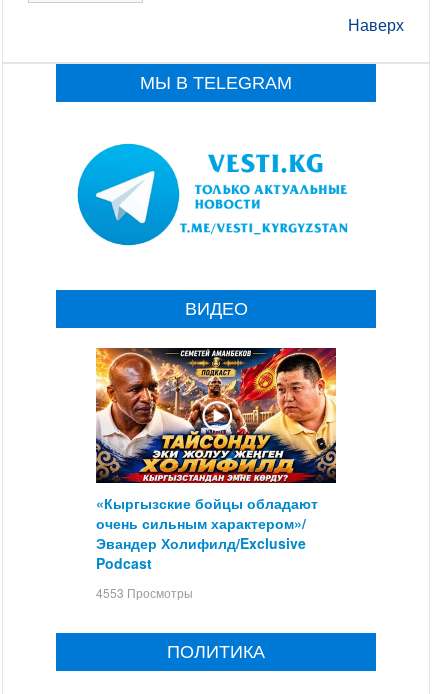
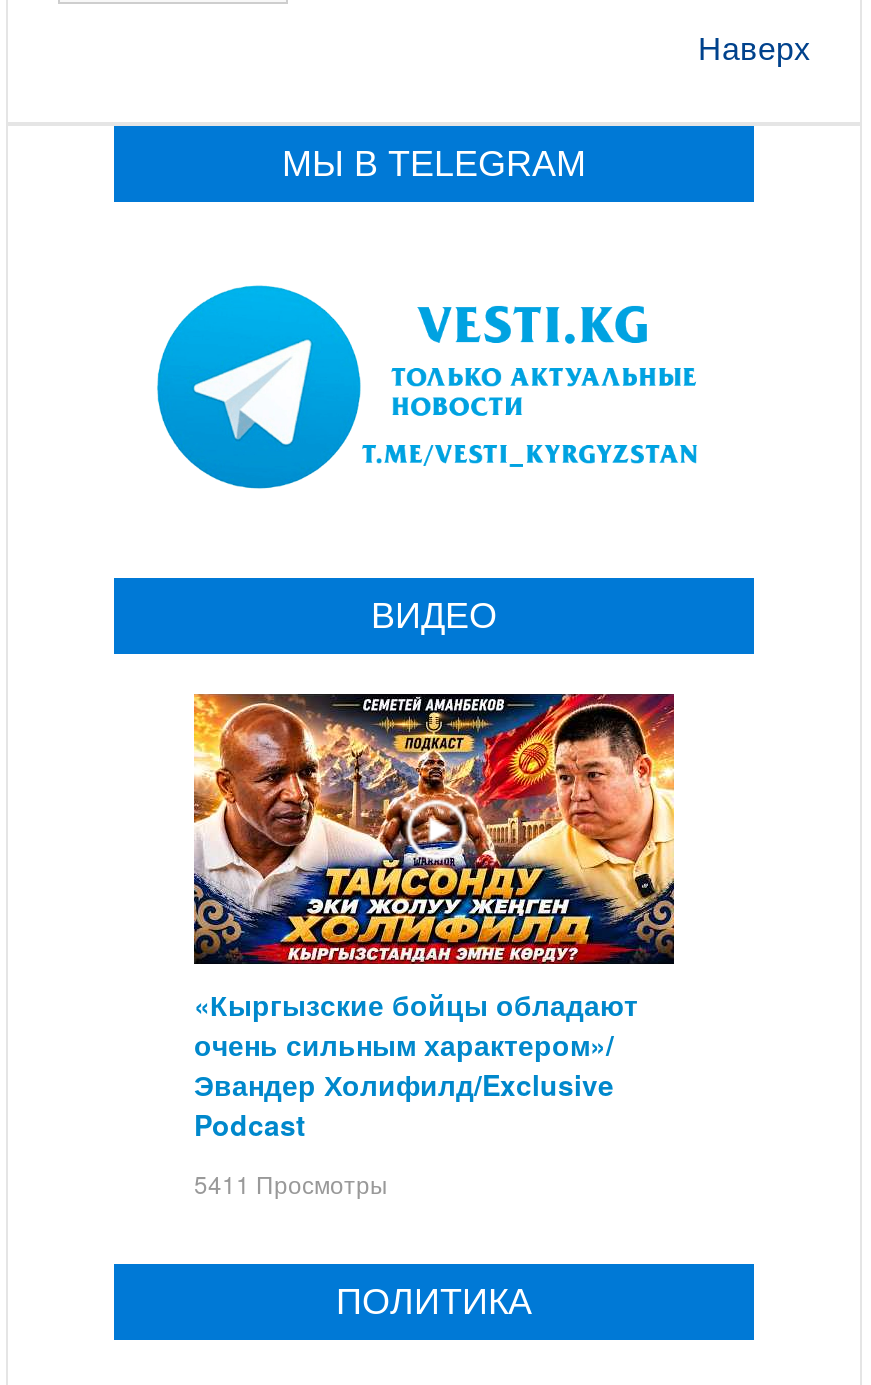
[96,584,193,601] 4553 Просмотры -> [194,1166,388,1200] 5411 Просмотры

